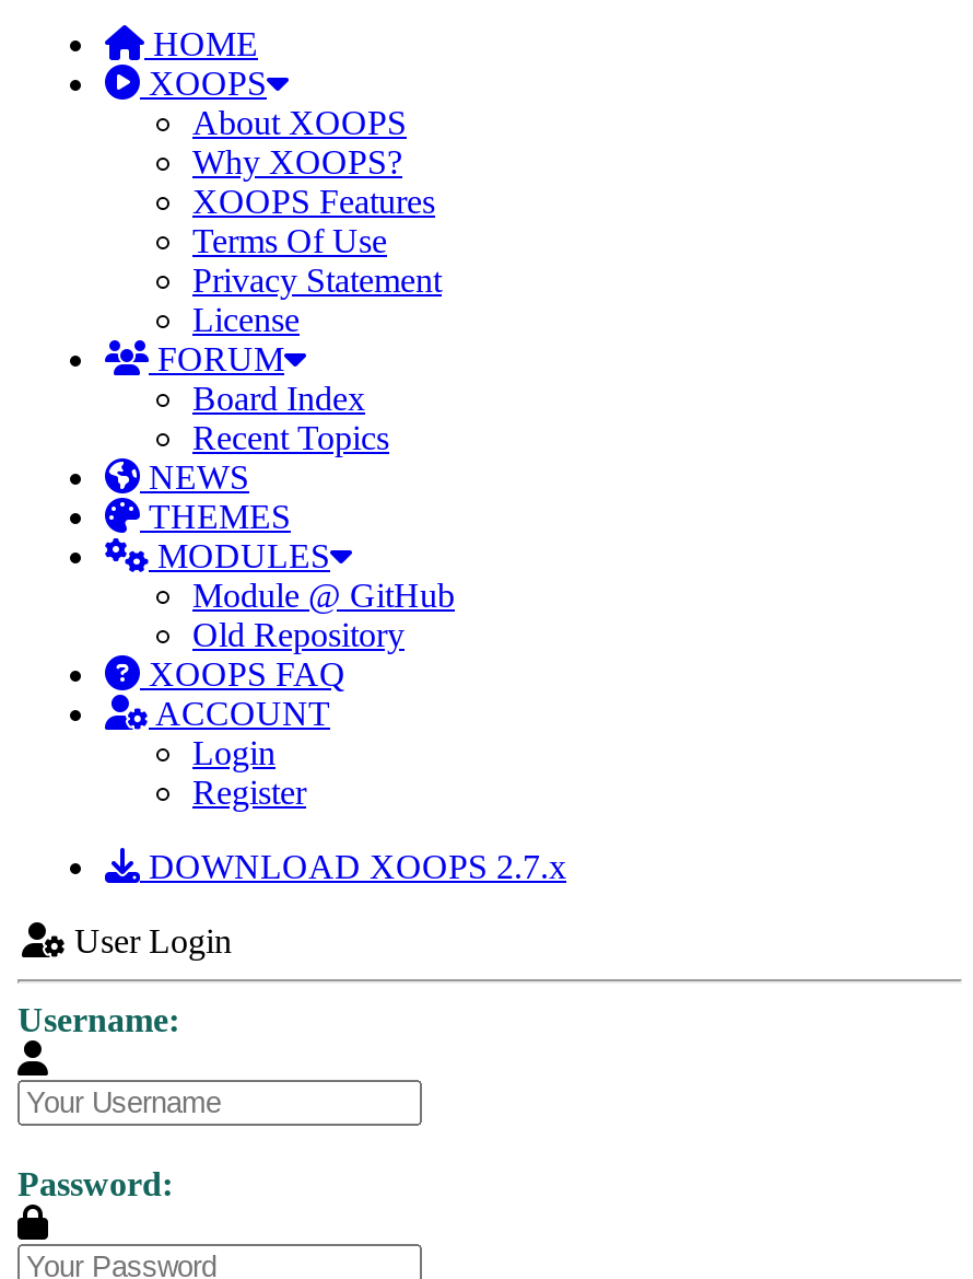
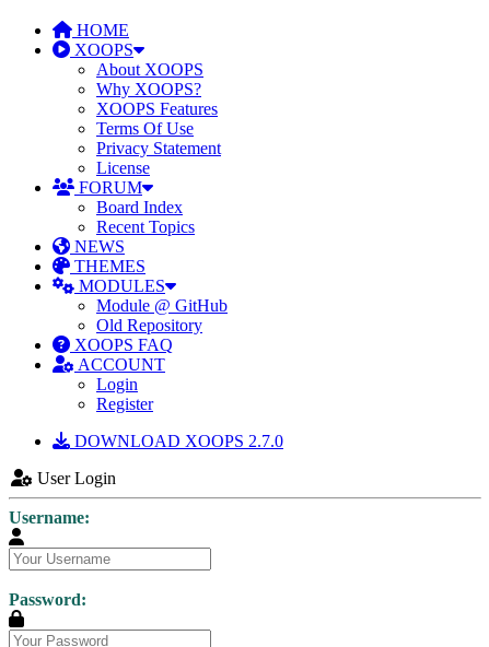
[140,848,566,885] DOWNLOAD XOOPS 2.7.x -> [70,432,283,450] DOWNLOAD XOOPS 2.7.0

